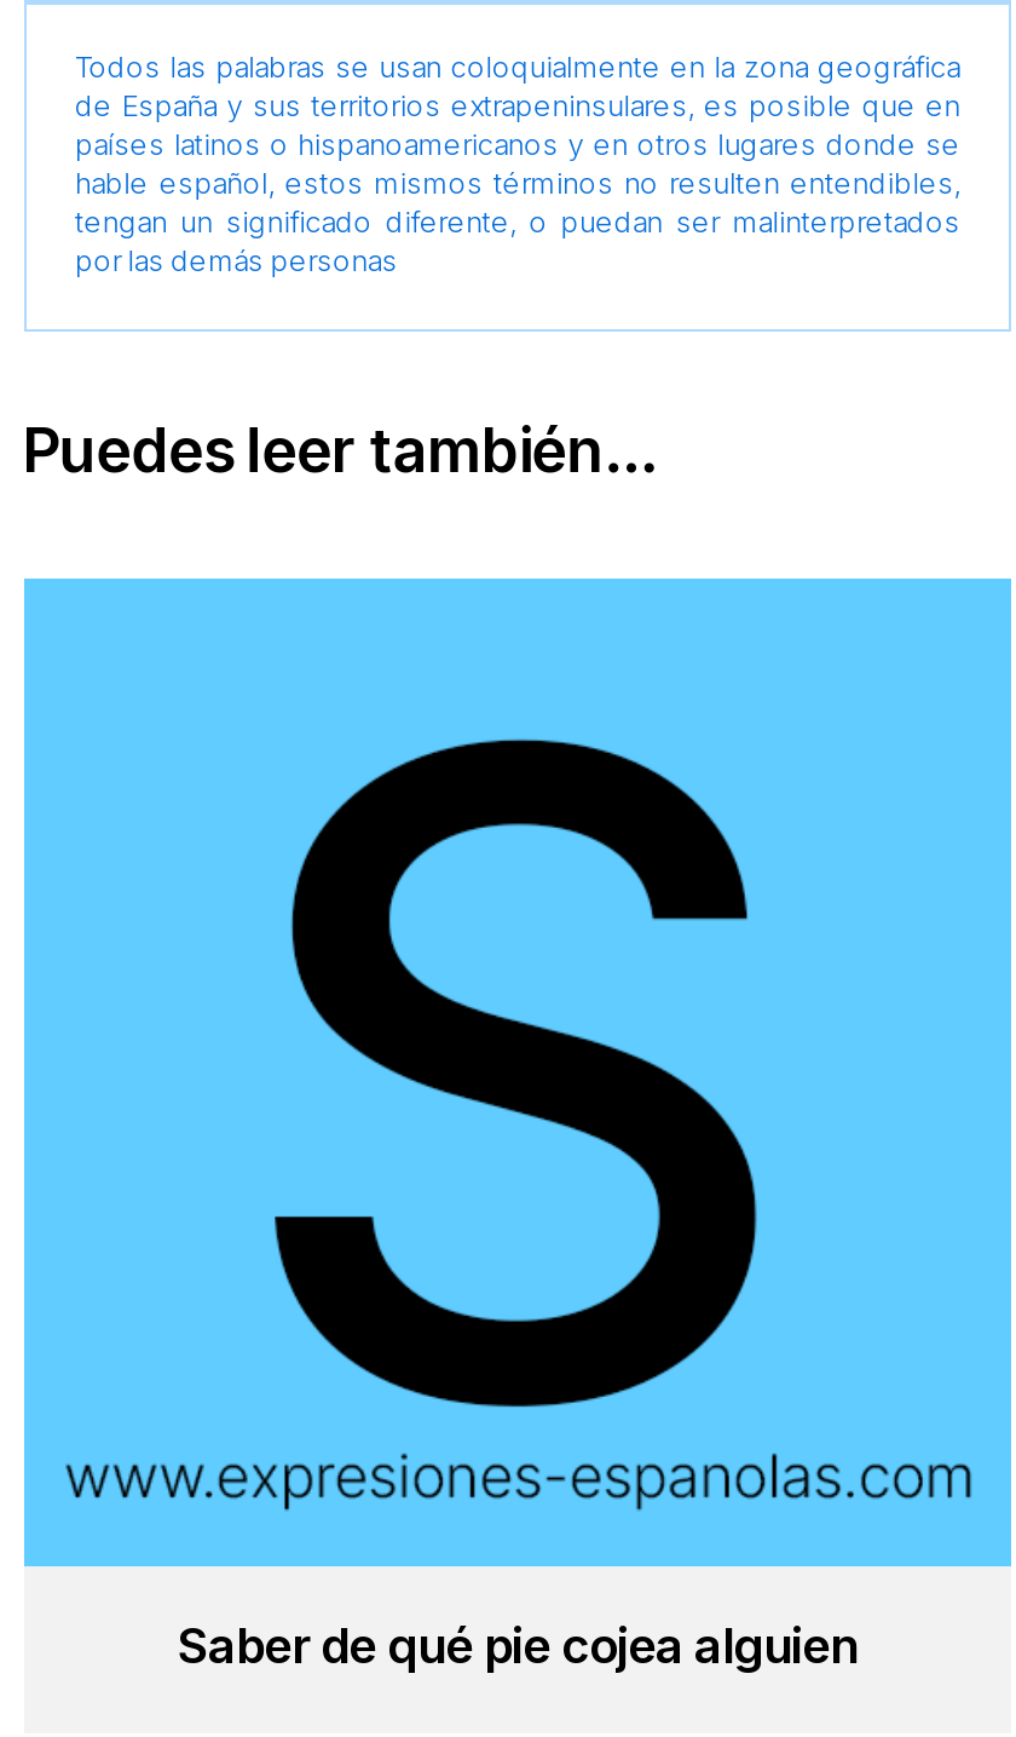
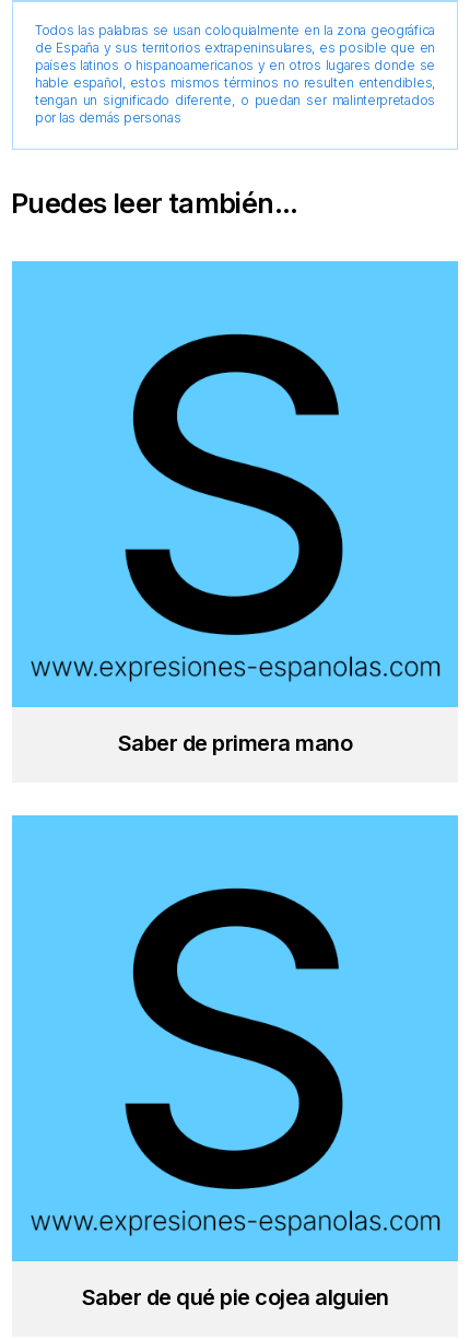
none -> [118,730,352,756] Saber de primera mano

